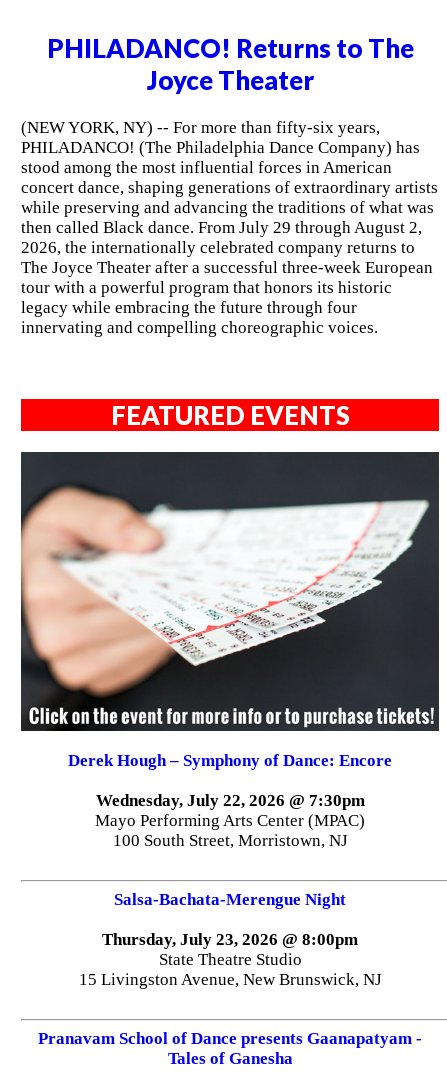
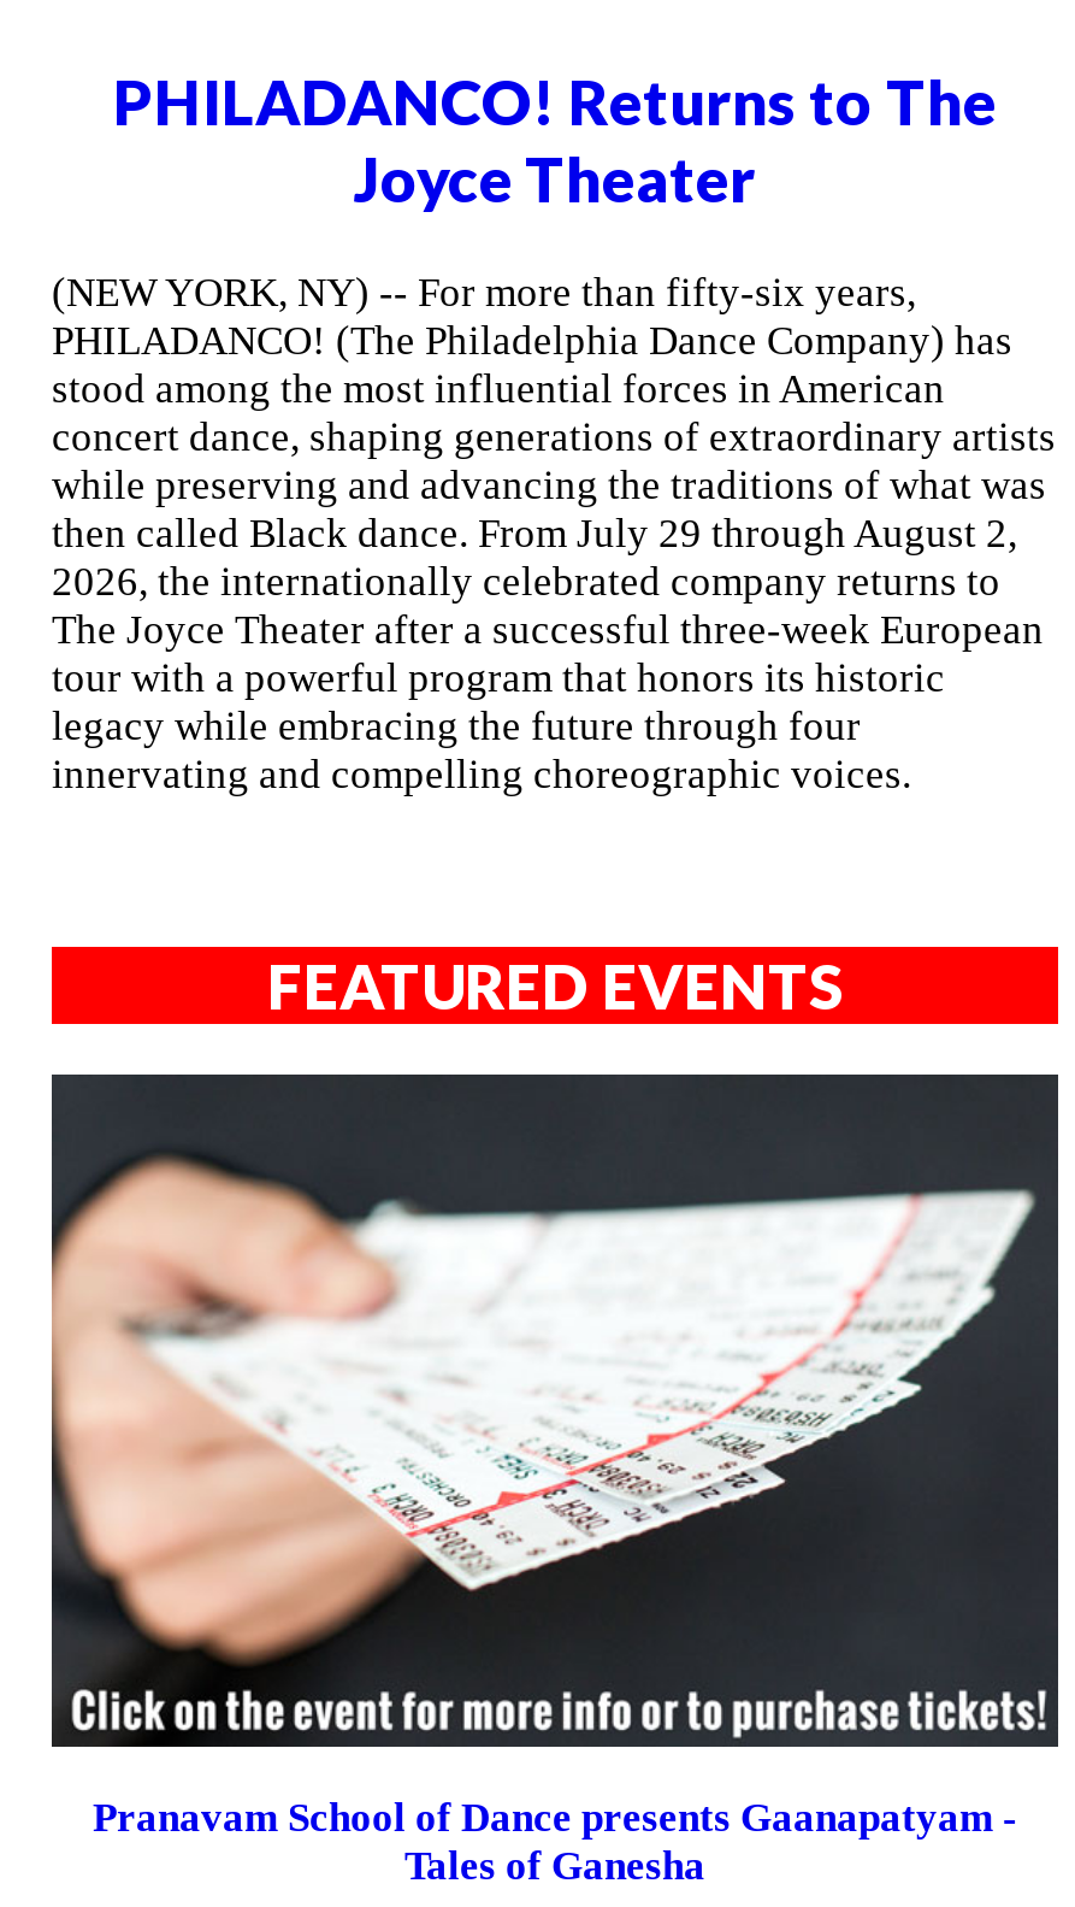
[68,751,392,989] Derek Hough – Symphony of Dance: Encore | Wednesday, July 22, 2026 @ 7:30pm | Mayo Performing Arts Center (MPAC) | 100 South Street, Morristown, NJ | Salsa-Bachata-Merengue Night | Thursday, July 23, 2026 @ 8:00pm | State Theatre Studio | 15 Livingston Avenue, New Brunswick, NJ -> none

